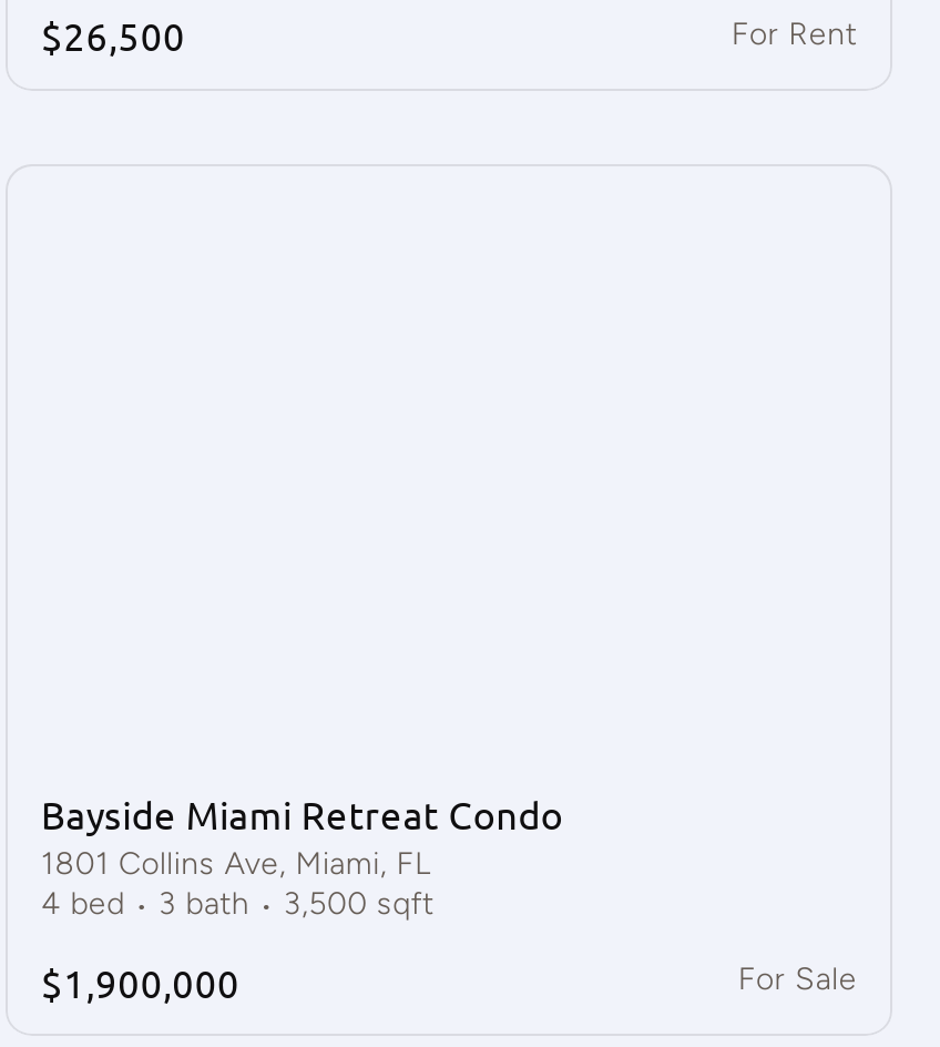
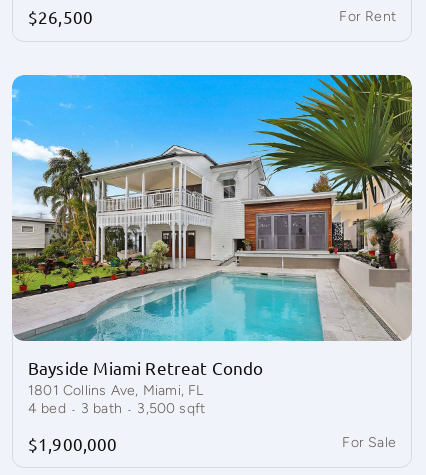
none -> [11,74,413,342] [image]

